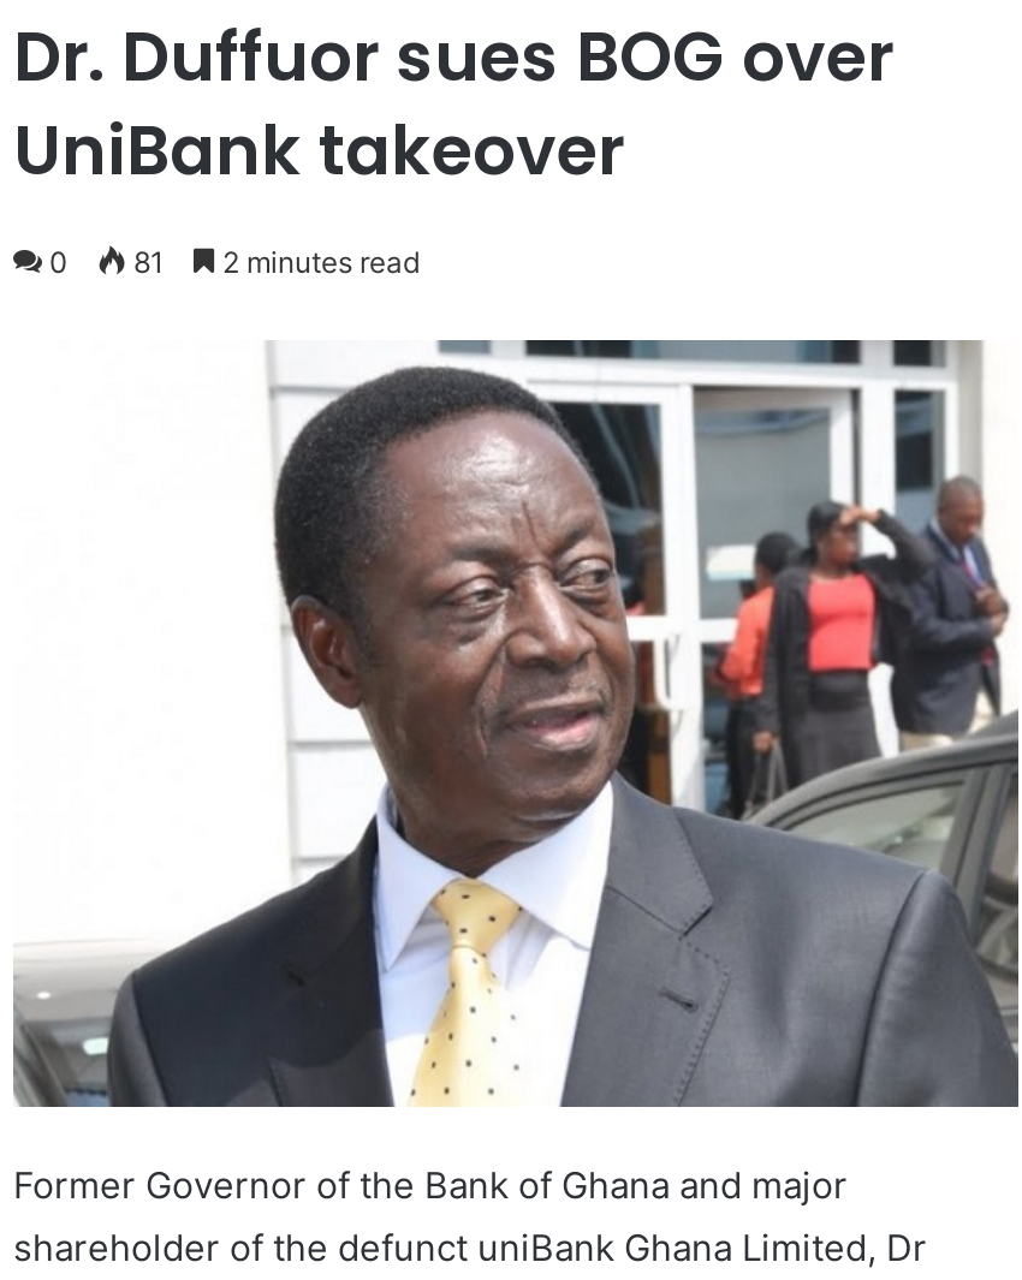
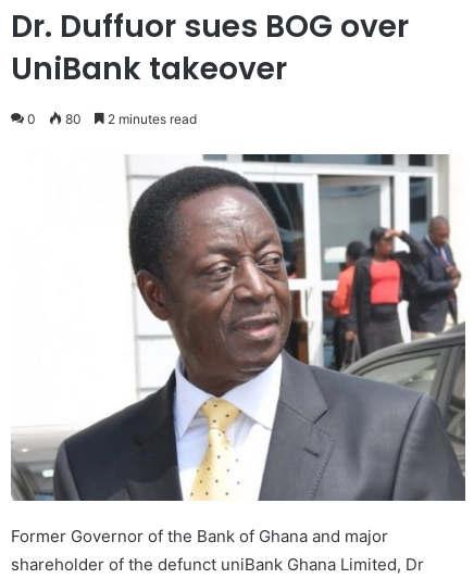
[49,244,420,281] 0 81 2 minutes read -> [27,111,197,127] 0 80 2 minutes read

